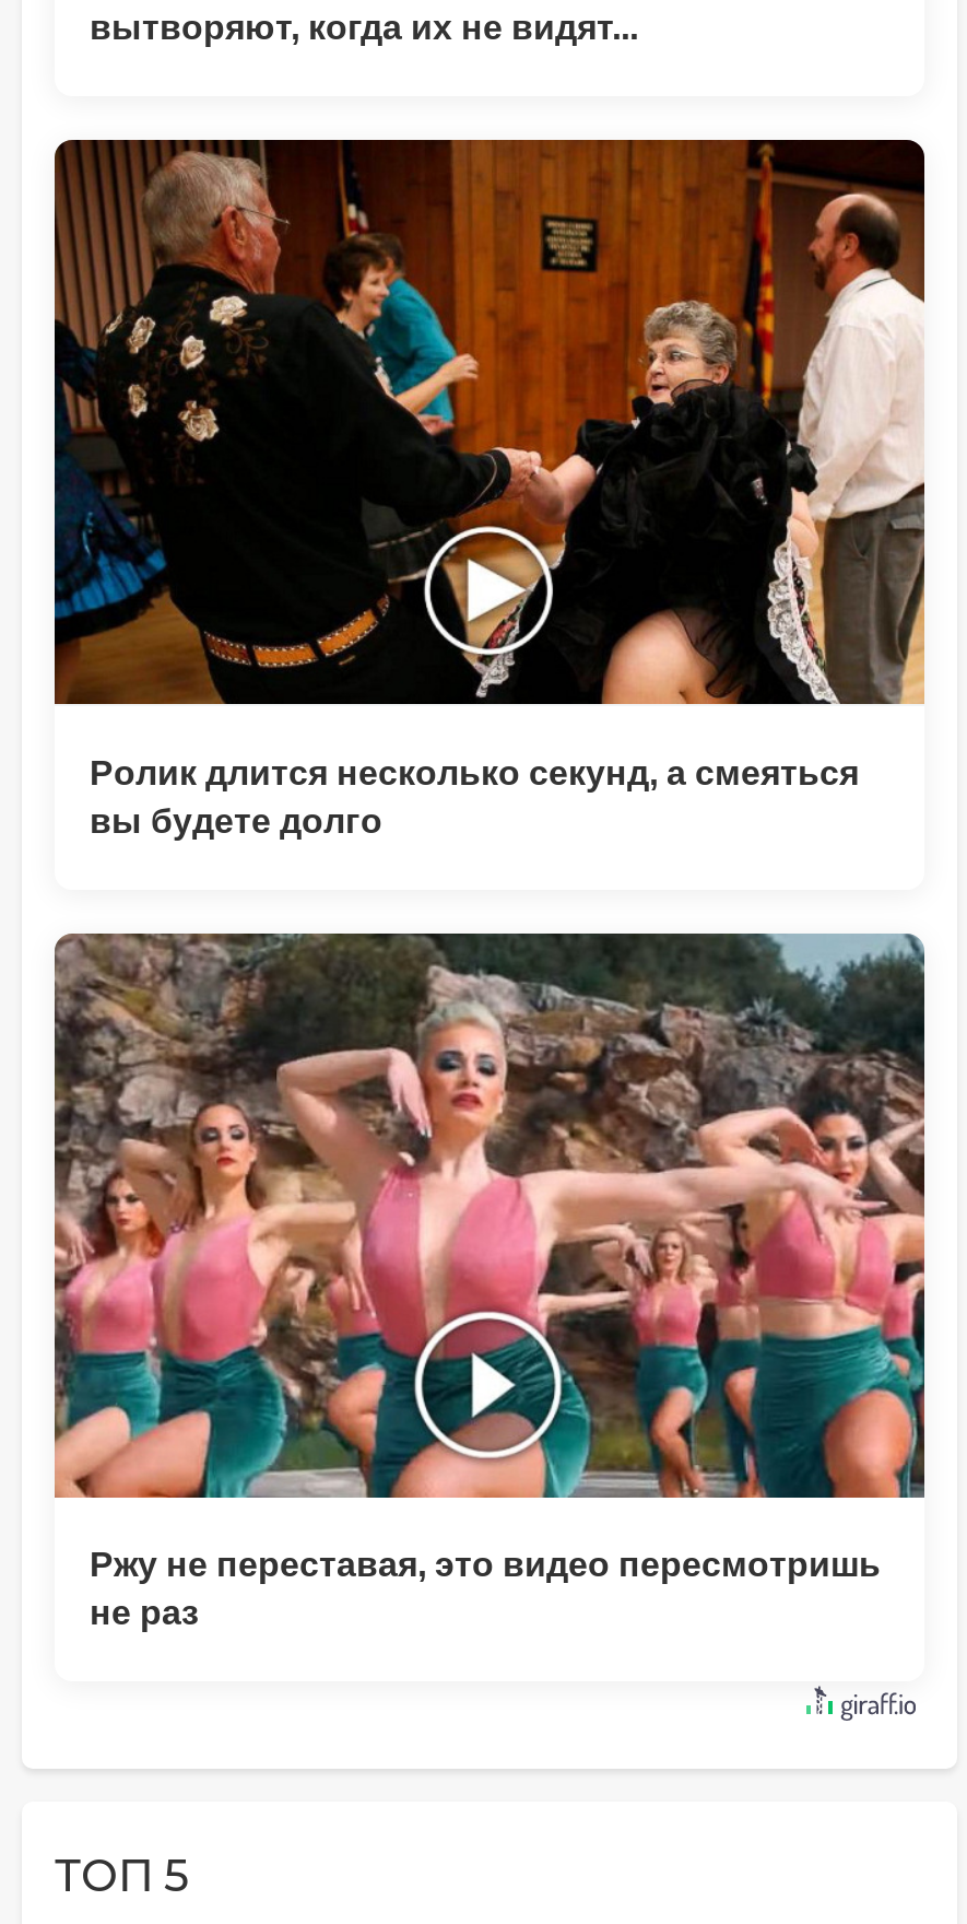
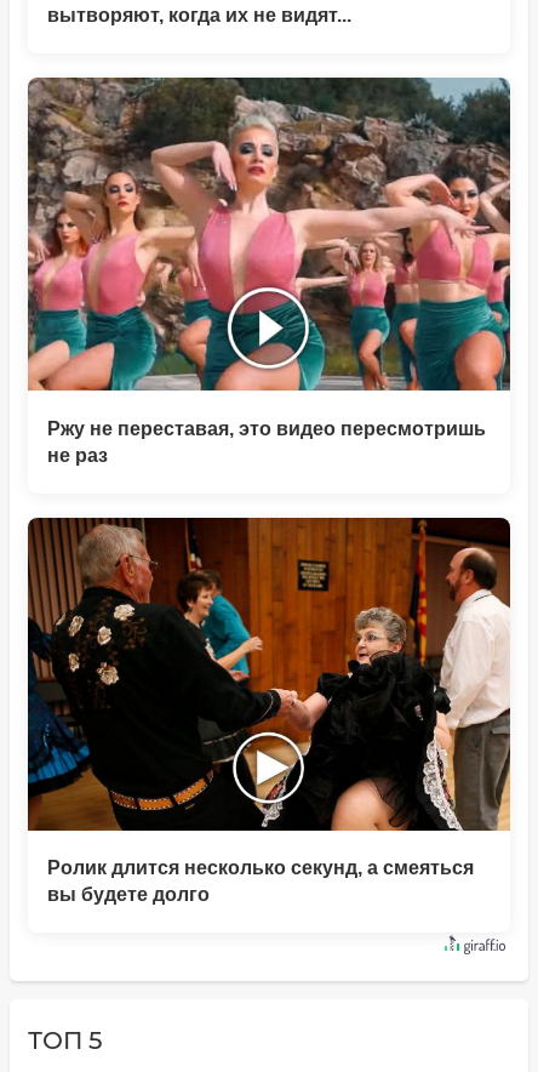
moved [52,138,927,839] -> [27,517,511,905]: [image] | Ролик длится несколько секунд, а смеяться | вы будете долго
moved [50,929,929,1632] -> [25,75,513,465]: [image] | Ржу не переставая, это видео пересмотришь | не раз

